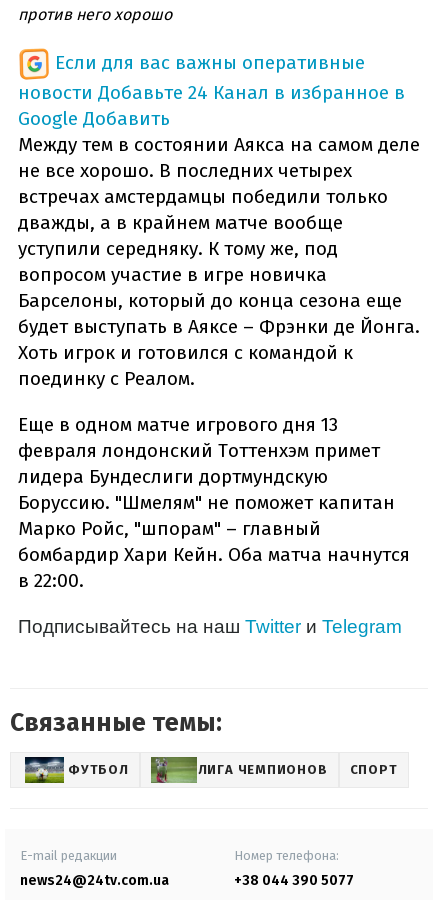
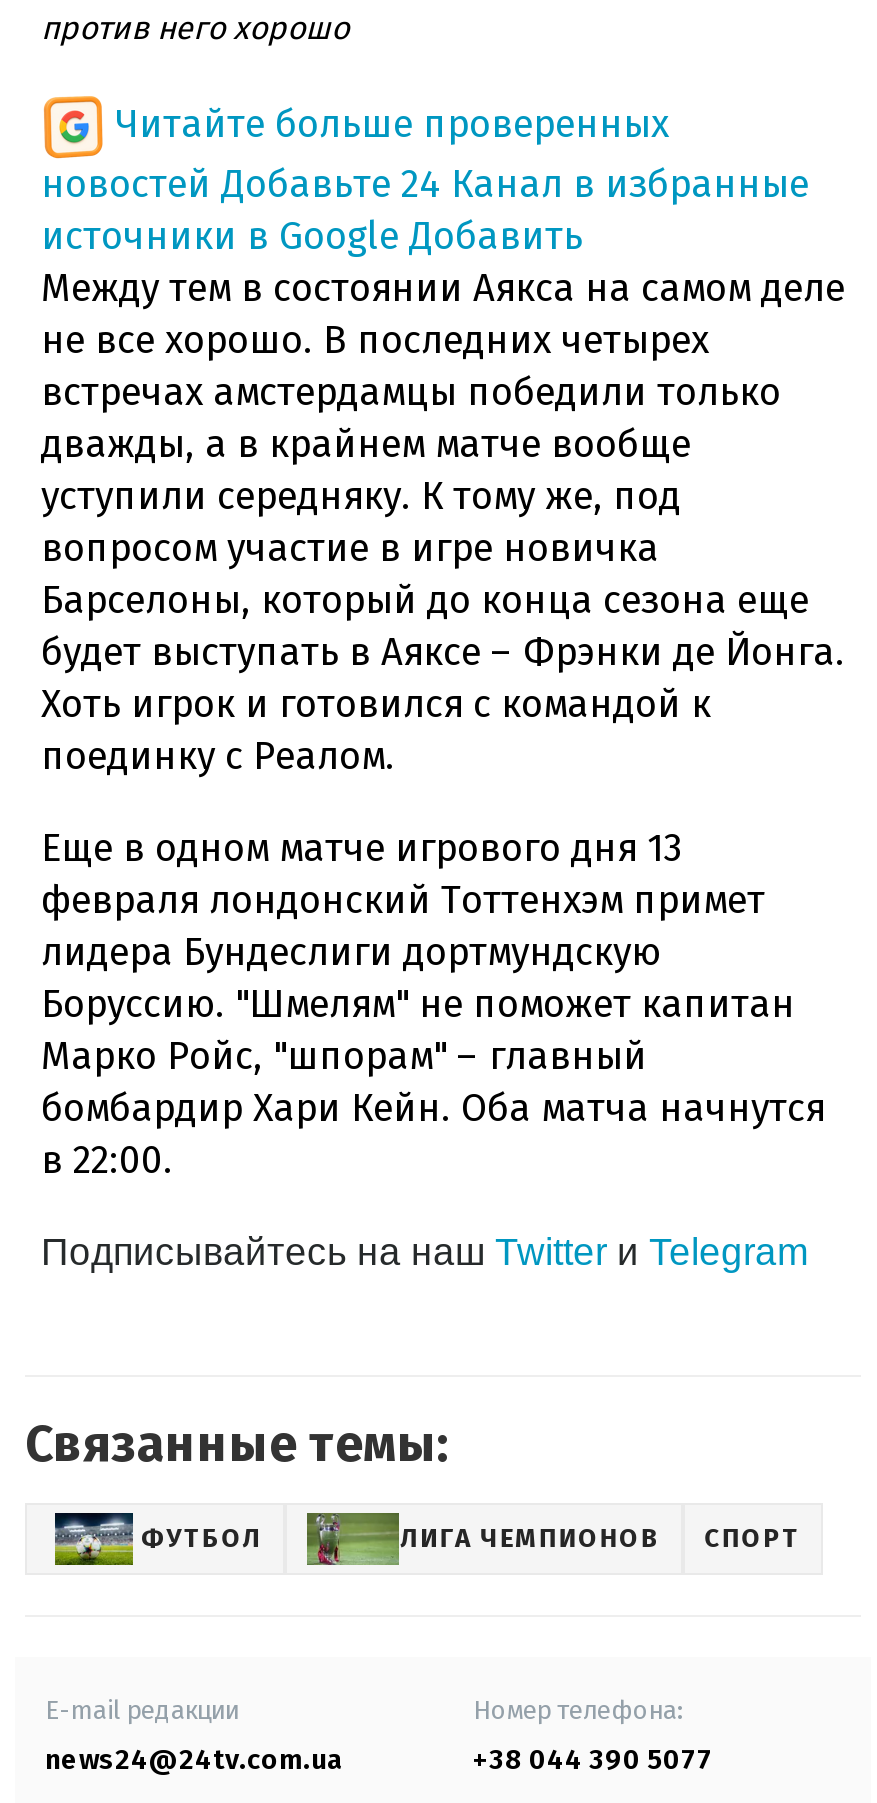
[18,51,405,130] Если для вас важны оперативные | новости Добавьте 24 Канал в избранное в | Google Добавить -> [41,100,809,258] Читайте больше проверенных | новостей Добавьте 24 Канал в избранные | источники в Google Добавить

